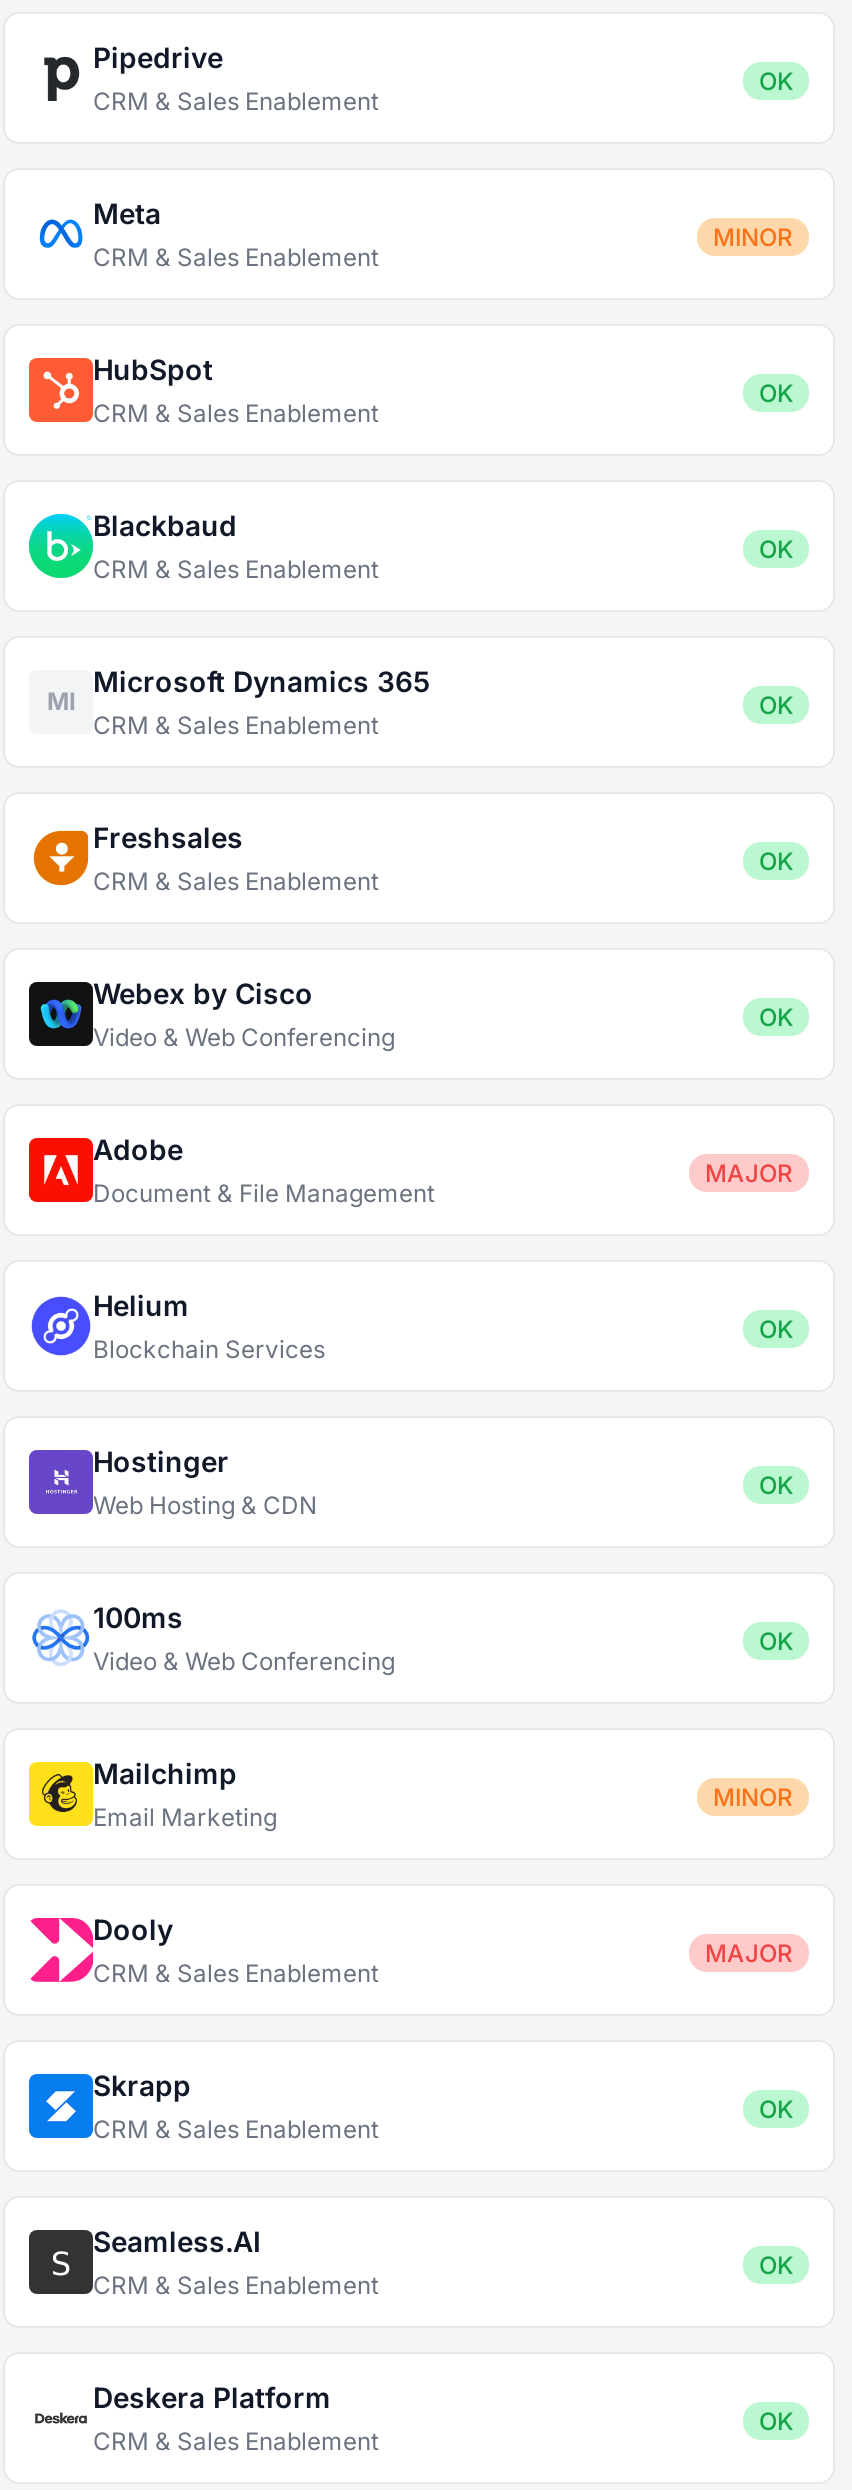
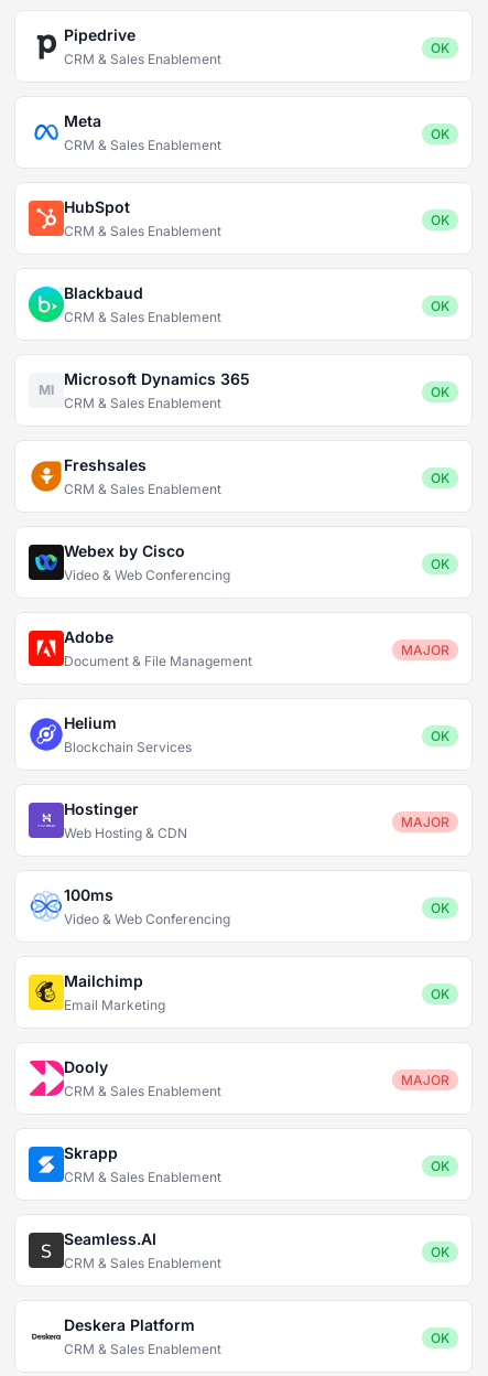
[713,222,793,252] MINOR -> [431,126,449,142] OK
[759,1470,793,1500] OK -> [401,814,449,830] MAJOR
[713,1782,793,1812] MINOR -> [431,986,449,1002] OK

